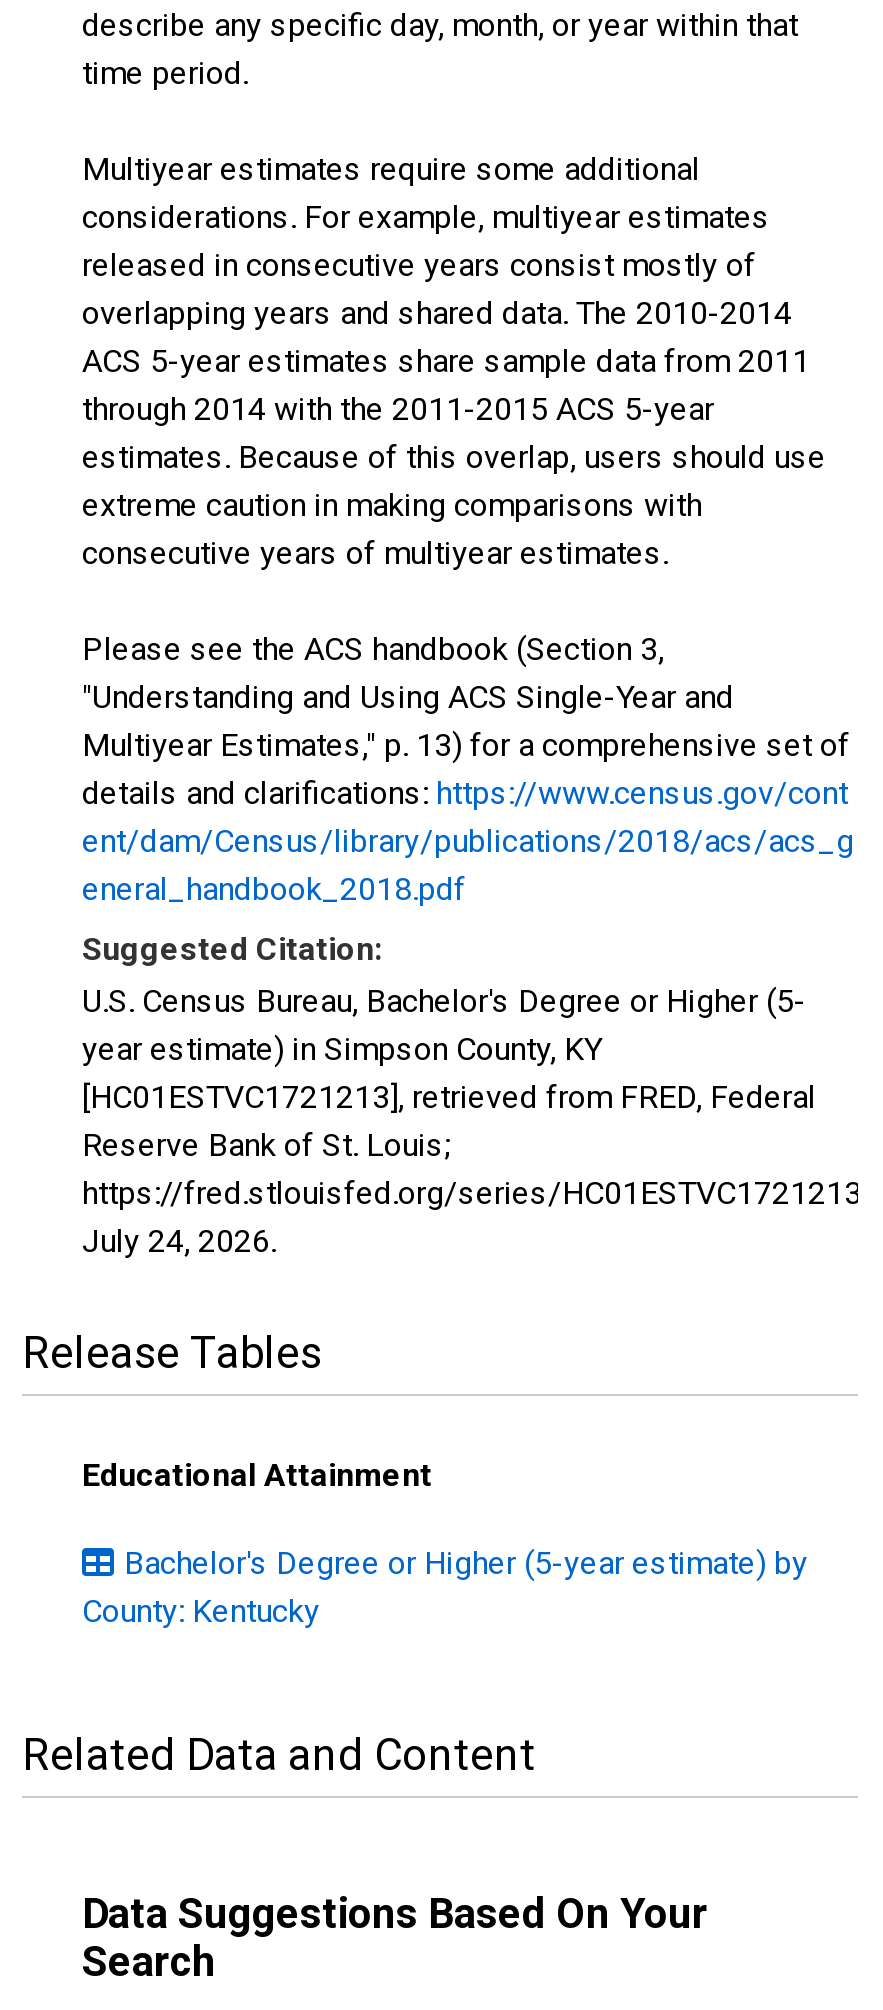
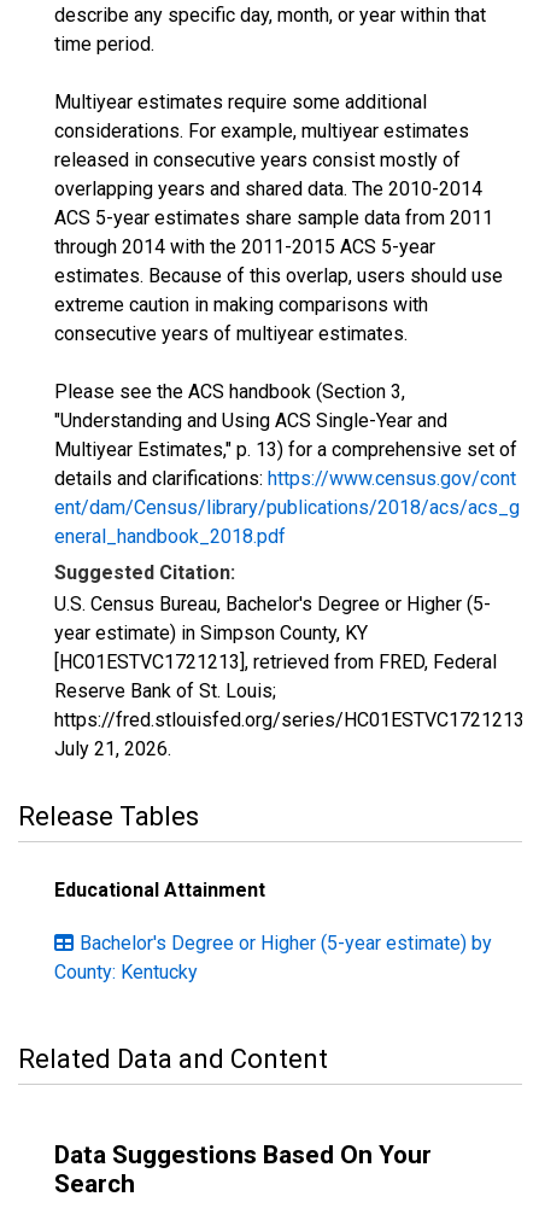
[82,1222,276,1260] July 24, 2026. -> [54,737,171,760] July 21, 2026.

